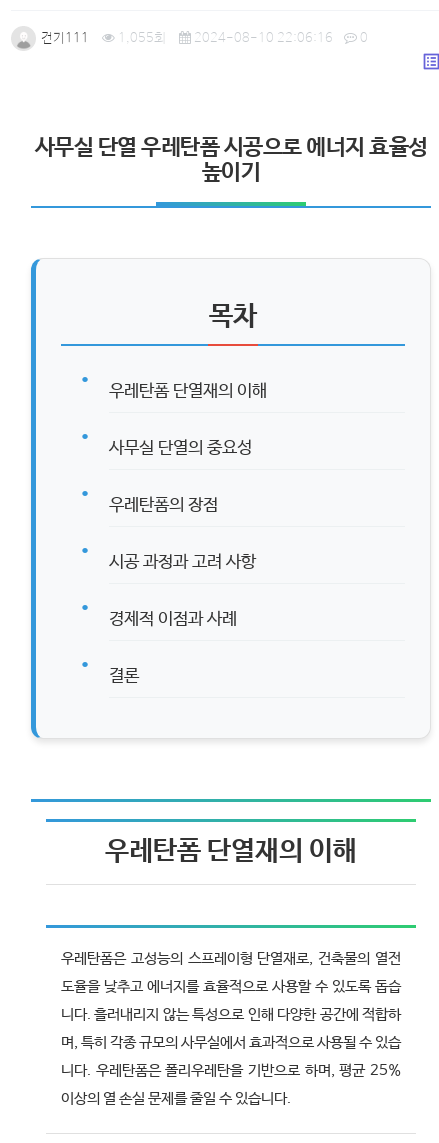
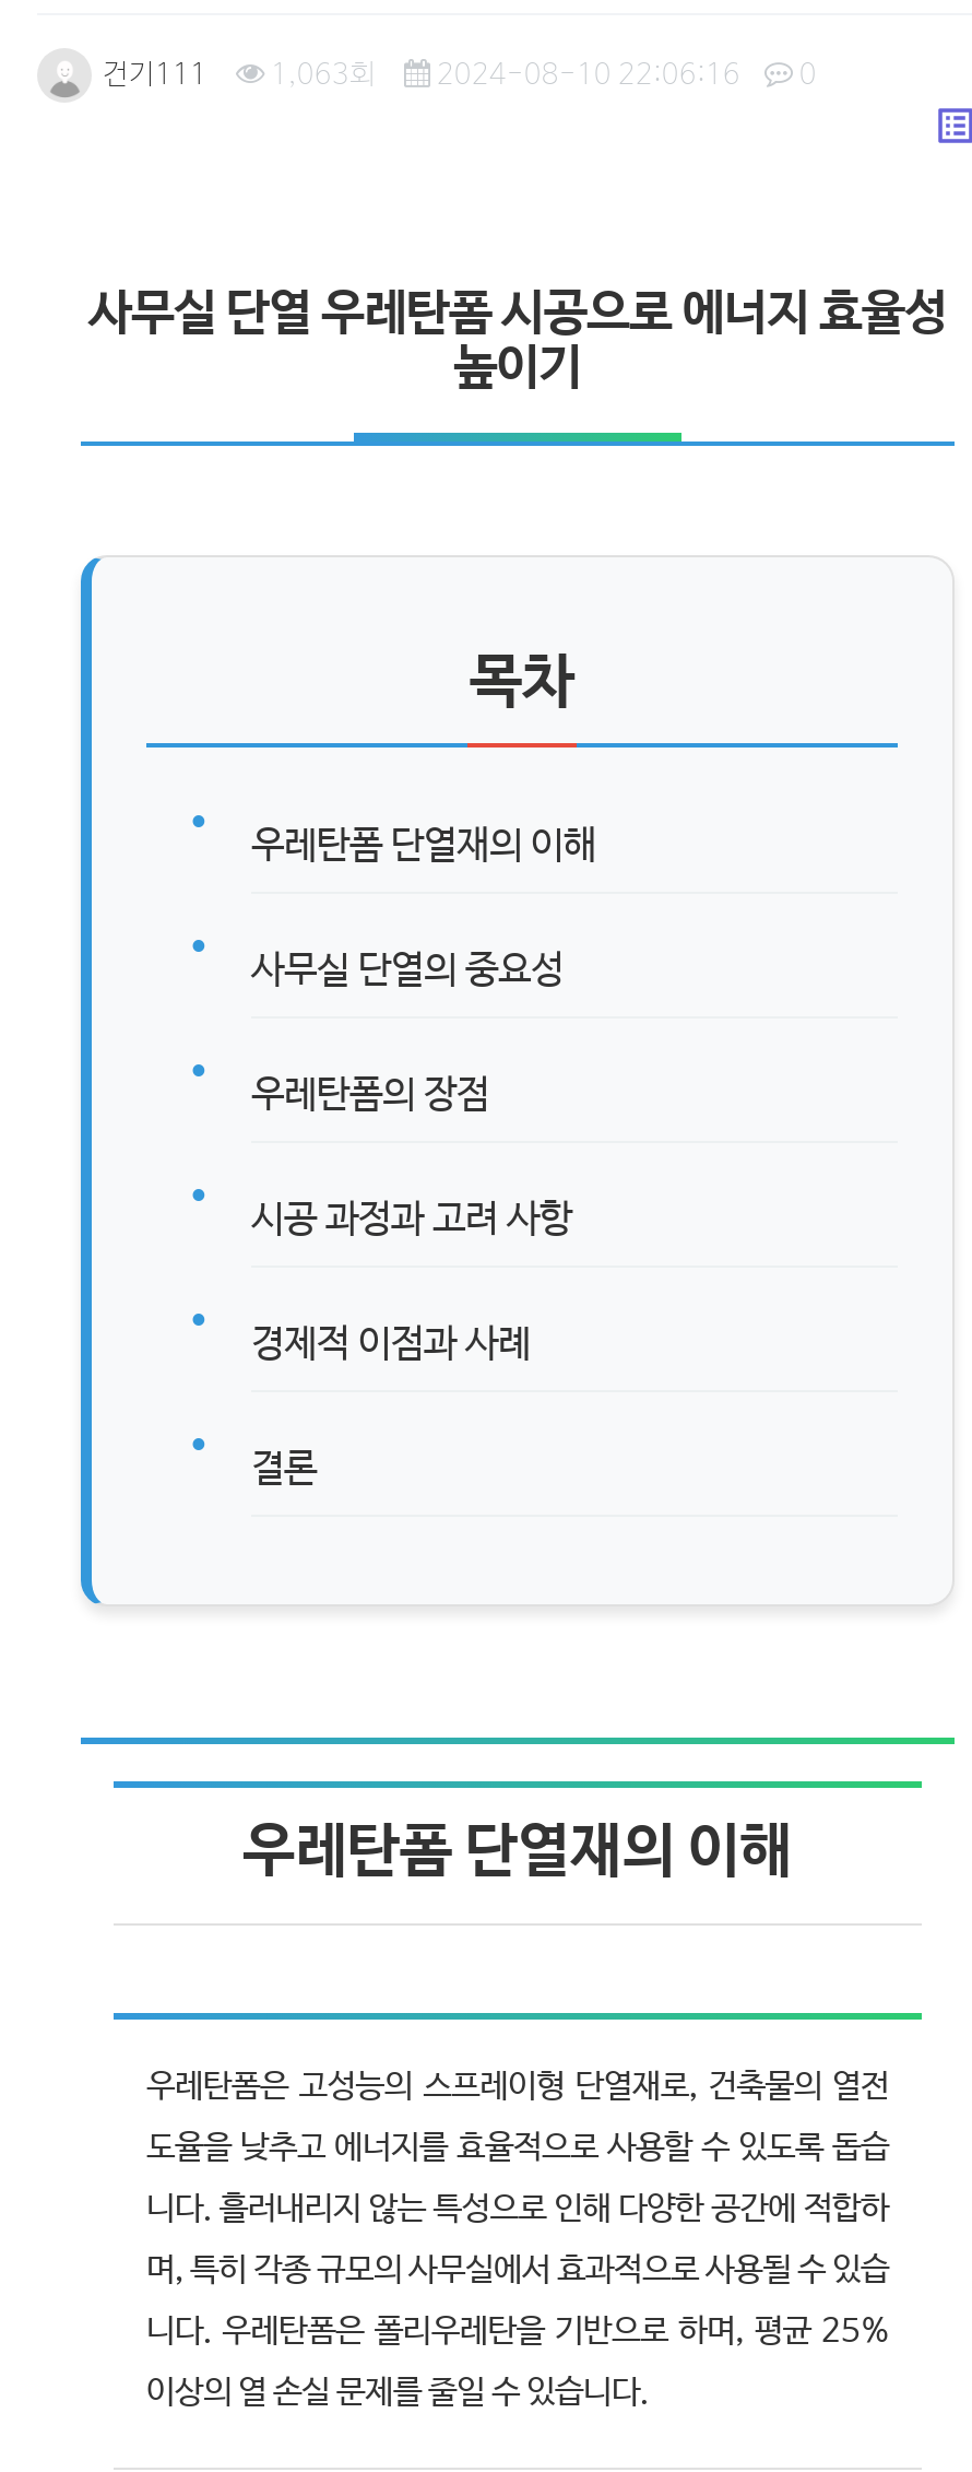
[41,31,368,46] 건기111 1,055회 2024-08-10 22:06:16 0 -> [103,59,817,92] 건기111 1,063회 2024-08-10 22:06:16 0

